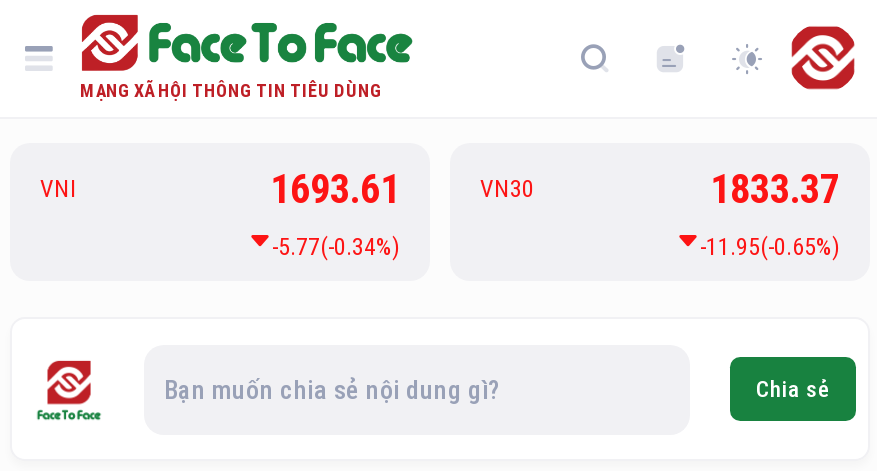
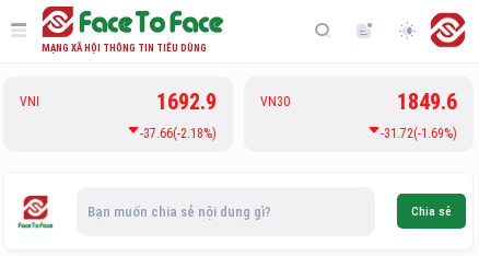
[270,165,400,213] 1693.61 -> [156,89,217,115] 1692.9
[710,165,840,213] 1833.37 -> [397,89,457,115] 1849.6
[272,233,400,261] -5.77(-0.34%) -> [140,126,217,141] -37.66(-2.18%)
[700,233,840,261] -11.95(-0.65%) -> [381,126,457,141] -31.72(-1.69%)

